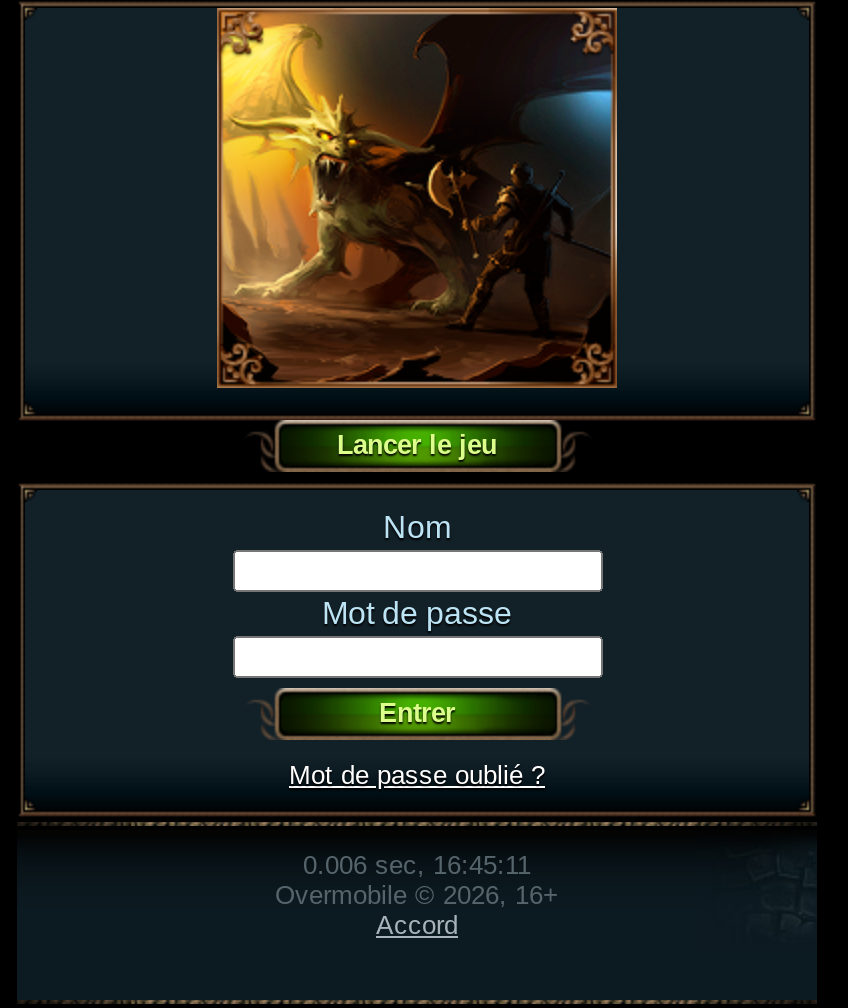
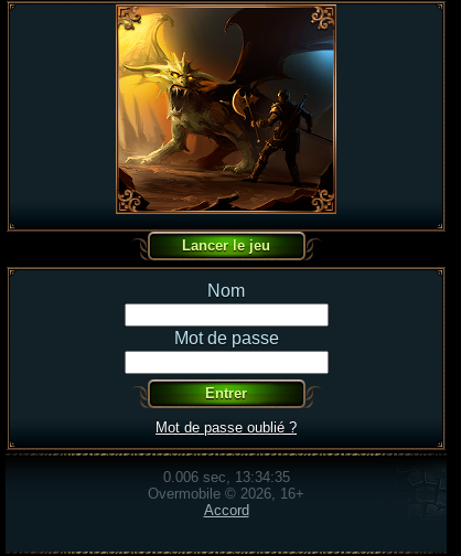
[303,849,531,879] 0.006 sec, 16:45:11 -> [163,468,290,485] 0.006 sec, 13:34:35

